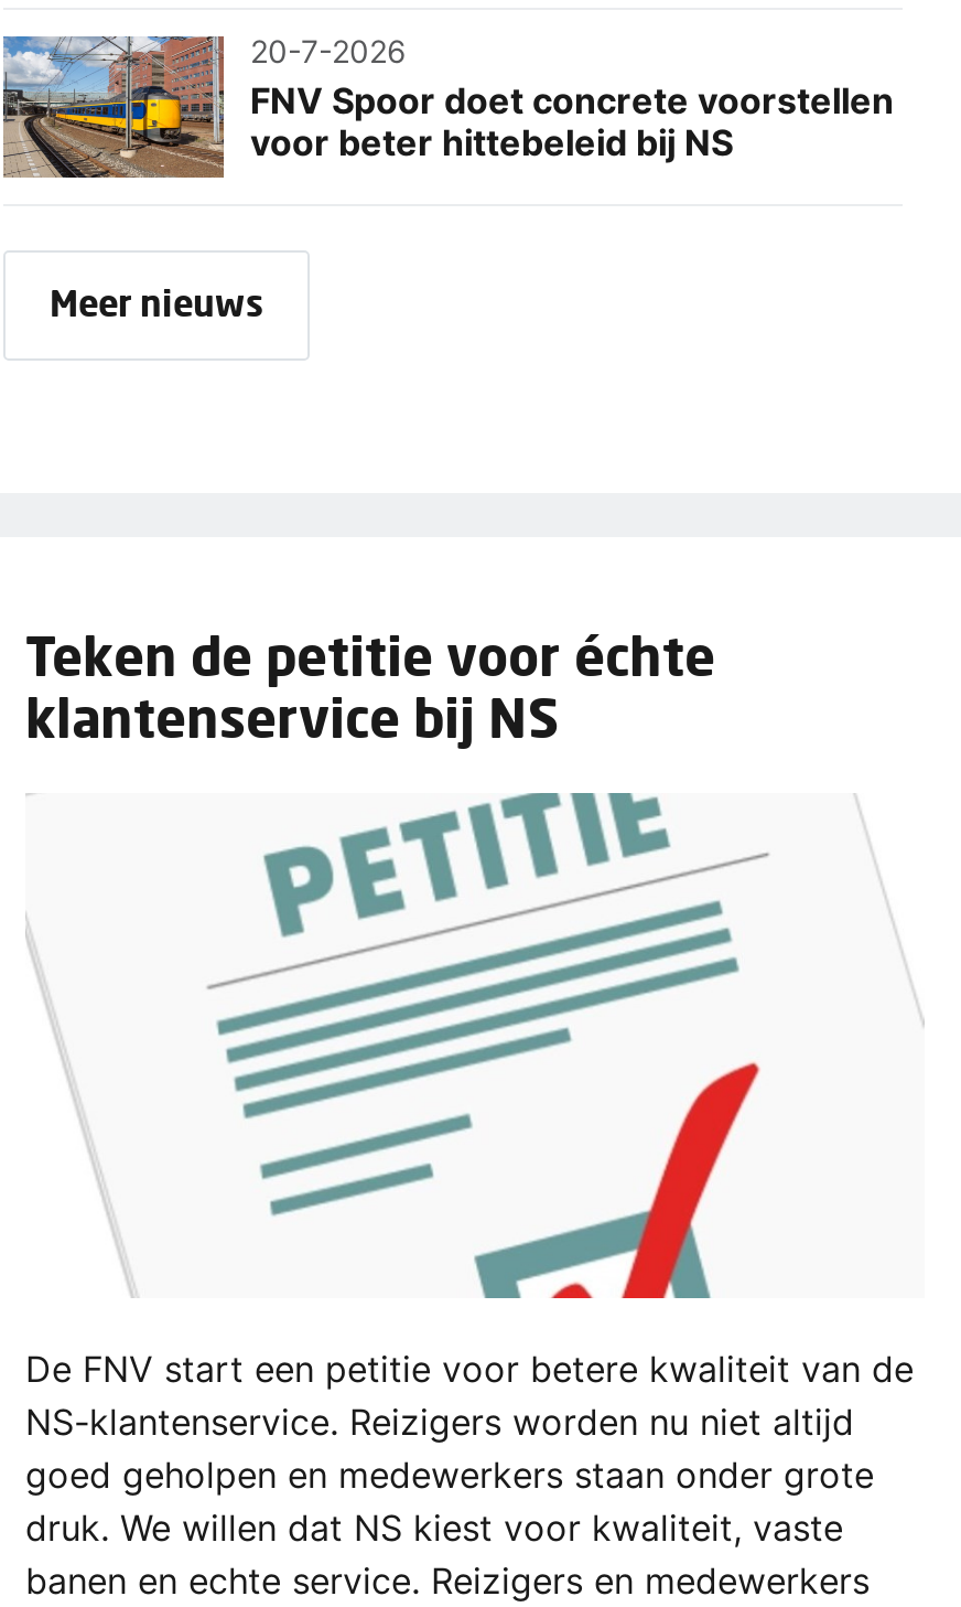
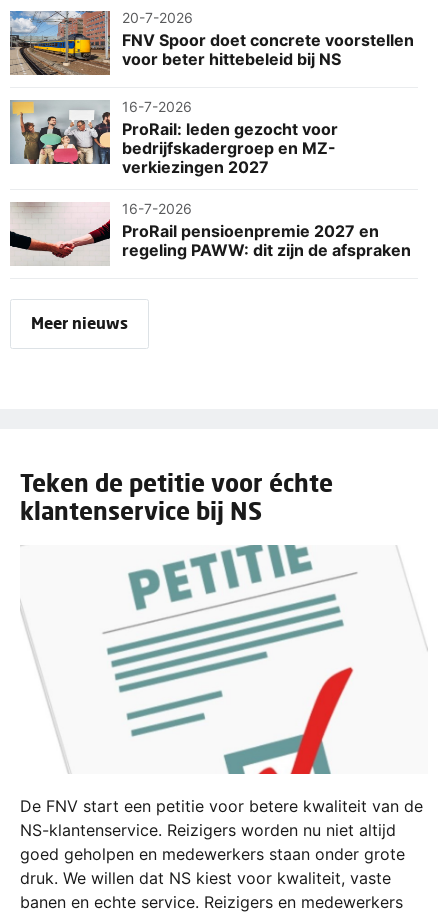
none -> [9,98,411,260] [image] | 16-7-2026 | ProRail: leden gezocht voor | bedrijfskadergroep en MZ- | verkiezingen 2027 | 16-7-2026 | ProRail pensioenpremie 2027 en | regeling PAWW: dit zijn de afspraken
none -> [9,202,108,266] [image]

